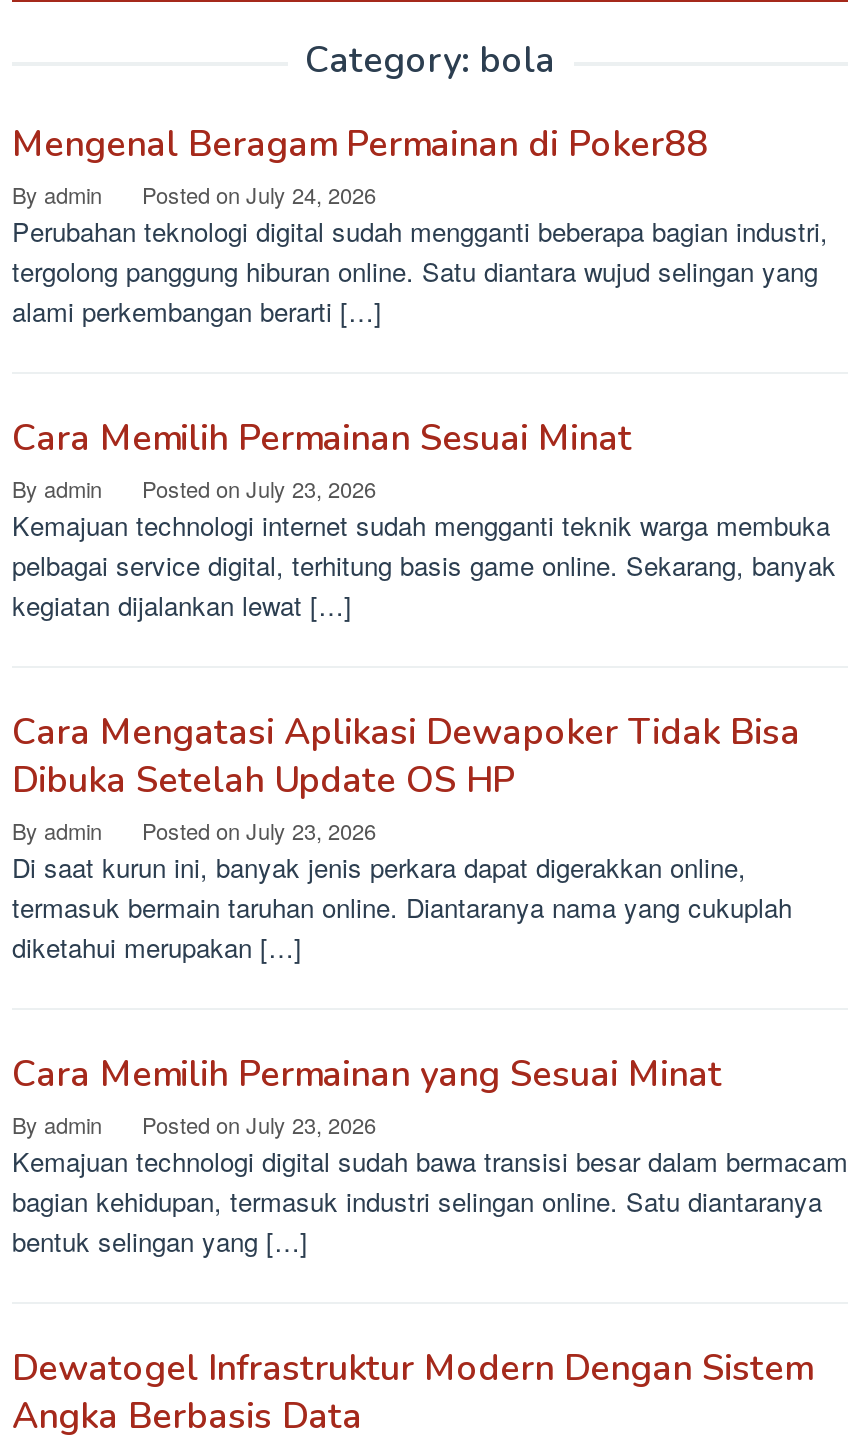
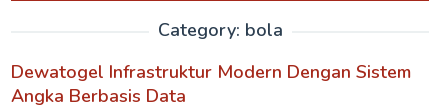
[12,120,848,1260] Mengenal Beragam Permainan di Poker88 | By admin | Posted on July 24, 2026 | Perubahan teknologi digital sudah mengganti beberapa bagian industri, | tergolong panggung hiburan online. Satu diantara wujud selingan yang | alami perkembangan berarti […] | Cara Memilih Permainan Sesuai Minat | By admin | Posted on July 23, 2026 | Kemajuan technologi internet sudah mengganti teknik warga membuka | pelbagai service digital, terhitung basis game online. Sekarang, banyak | kegiatan dijalankan lewat […] | Cara Mengatasi Aplikasi Dewapoker Tidak Bisa | Dibuka Setelah Update OS HP | By admin | Posted on July 23, 2026 | Di saat kurun ini, banyak jenis perkara dapat digerakkan online, | termasuk bermain taruhan online. Diantaranya nama yang cukuplah | diketahui merupakan […] | Cara Memilih Permainan yang Sesuai Minat | By admin | Posted on July 23, 2026 | Kemajuan technologi digital sudah bawa transisi besar dalam bermacam | bagian kehidupan, termasuk industri selingan online. Satu diantaranya | bentuk selingan yang […] -> none

